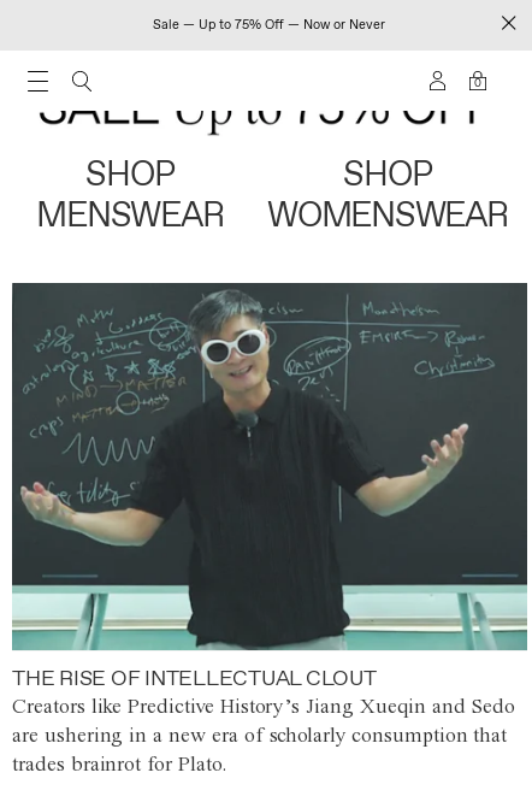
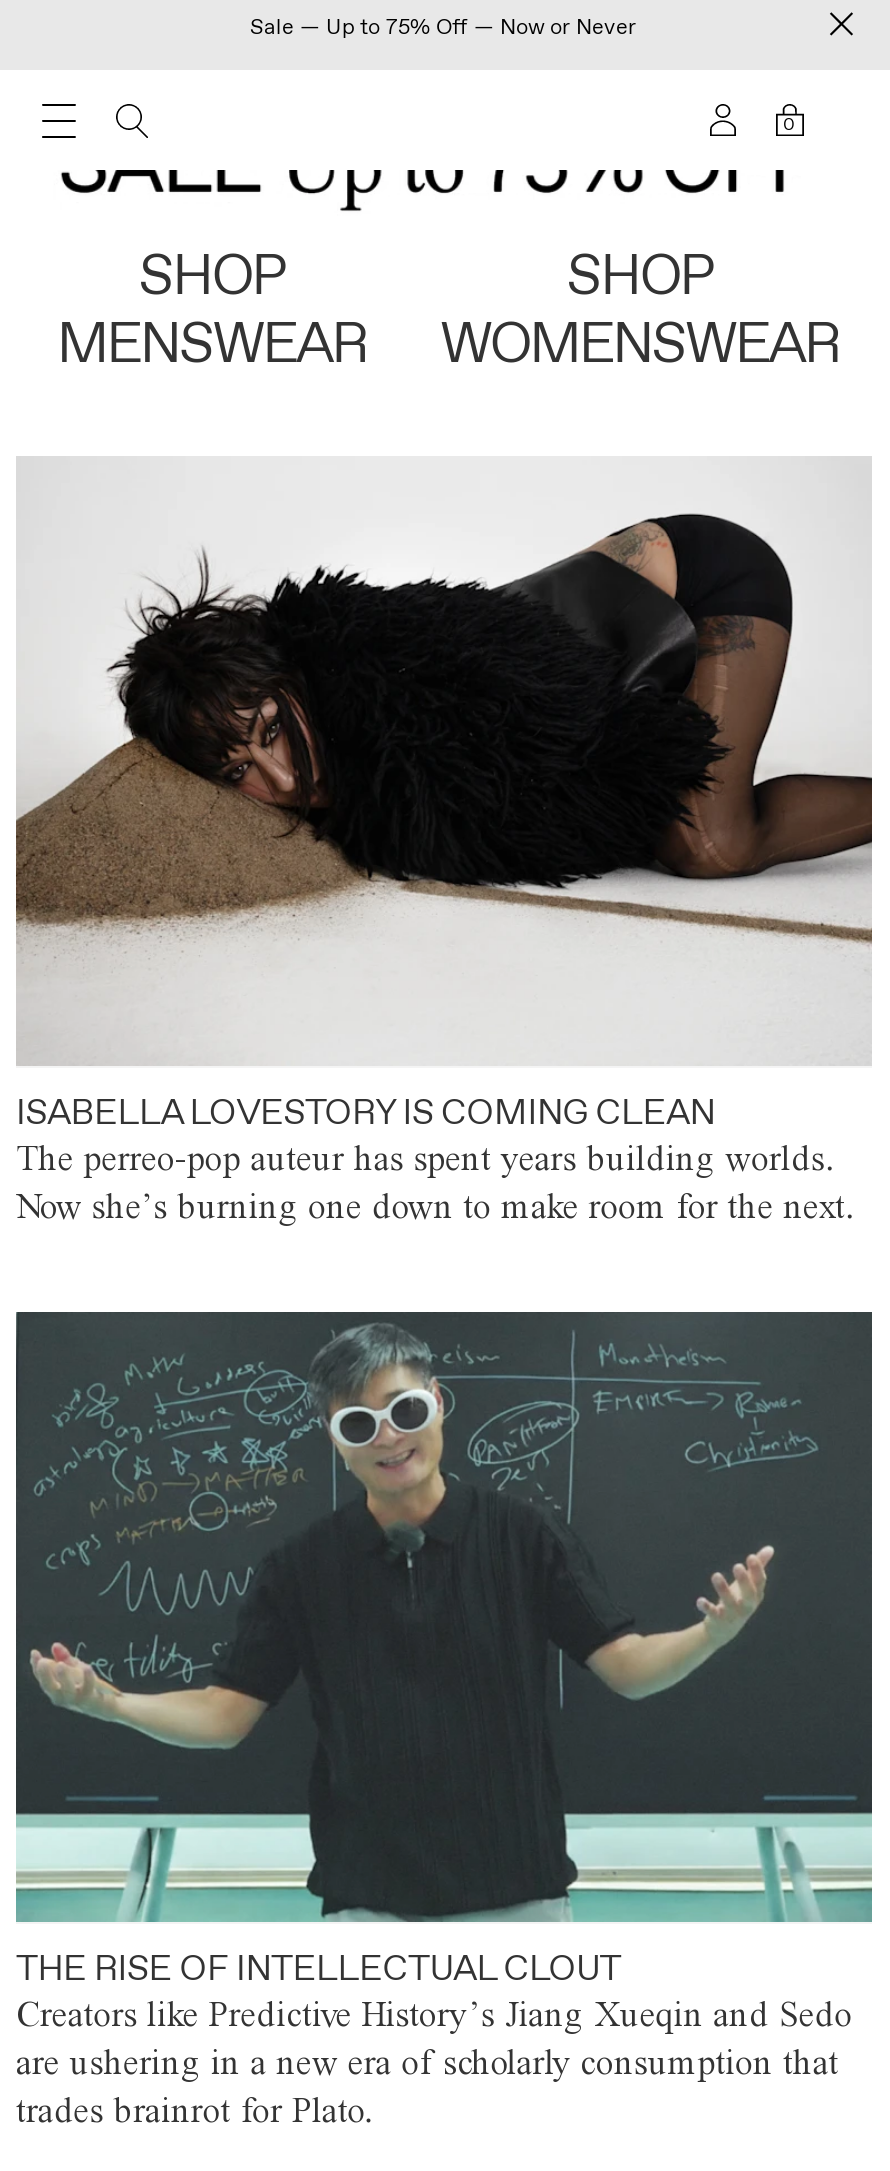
none -> [16,512,872,1227] [image] | ISABELLA LOVESTORY IS COMING CLEAN | The perreo-pop auteur has spent years building worlds. | Now she’s burning one down to make room for the next.

